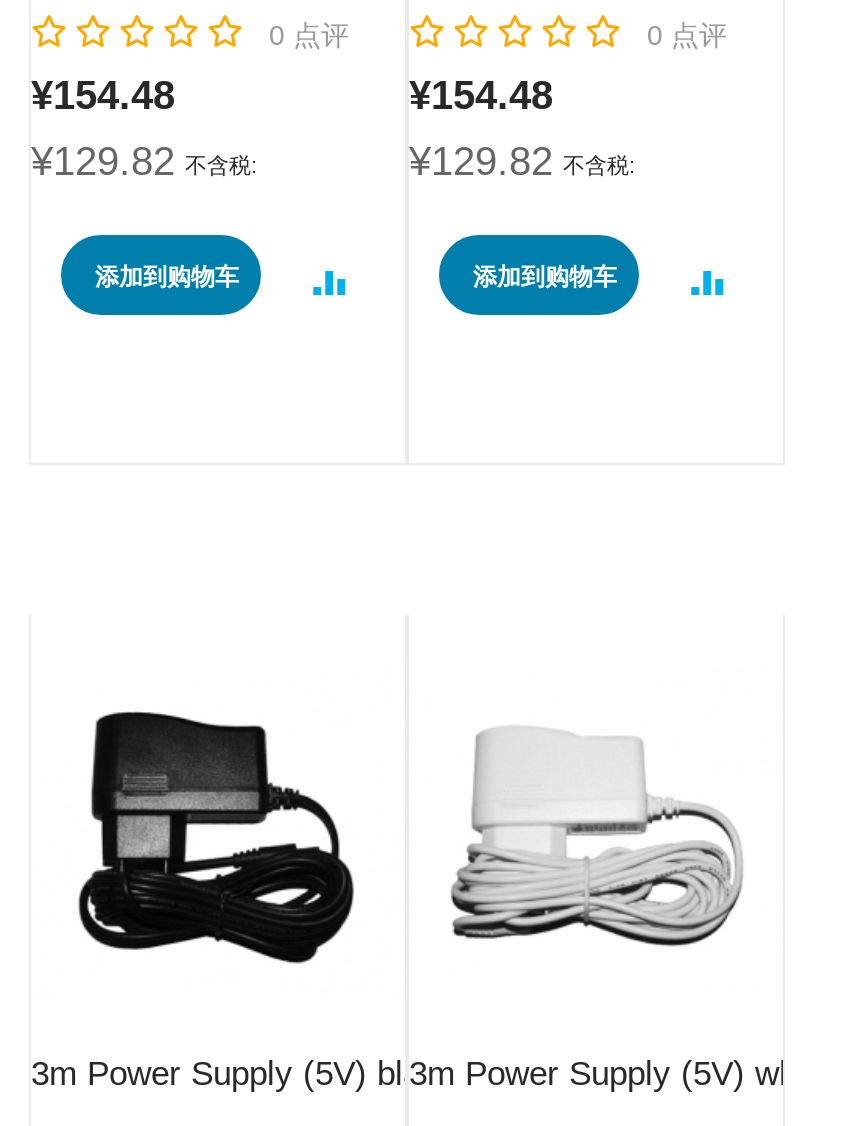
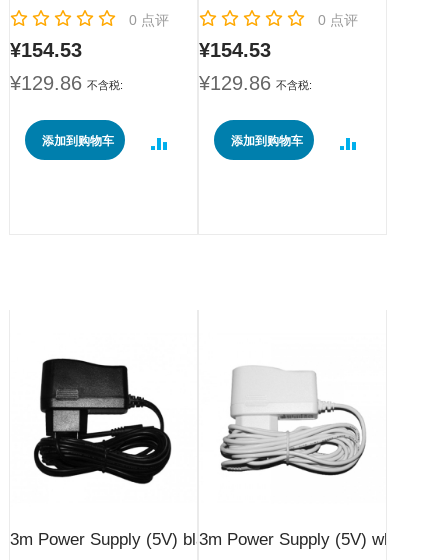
[31,73,175,117] ¥154.48 -> [10,39,82,61] ¥154.53
[409,73,553,117] ¥154.48 -> [199,39,271,61] ¥154.53
[31,139,175,183] ¥129.82 -> [10,72,82,94] ¥129.86
[409,139,553,183] ¥129.82 -> [199,72,271,94] ¥129.86

